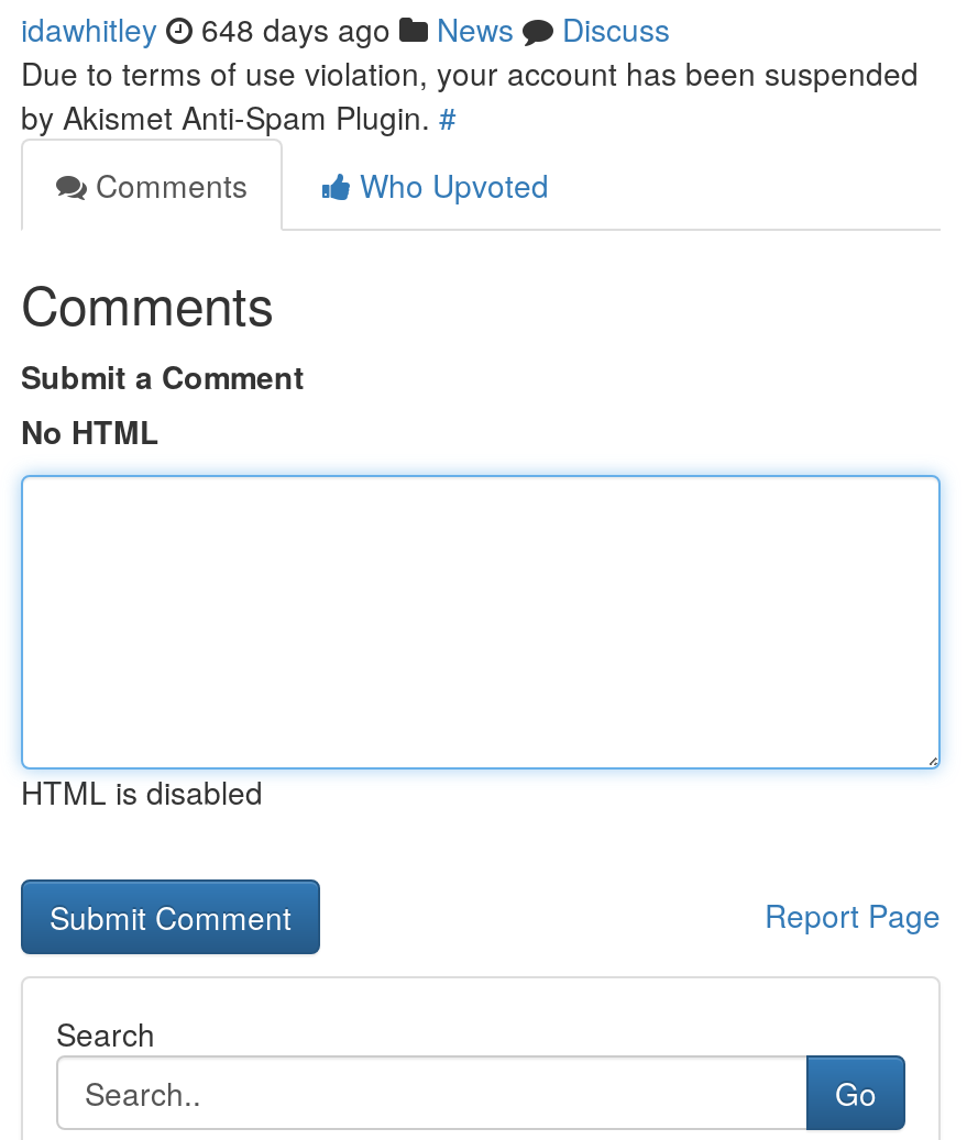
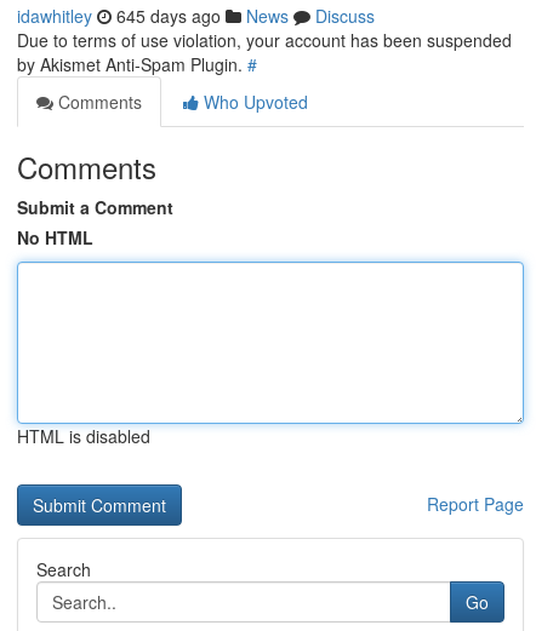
[21,7,670,51] idawhitley 648 days ago News Discuss -> [17,4,375,28] idawhitley 645 days ago News Discuss

